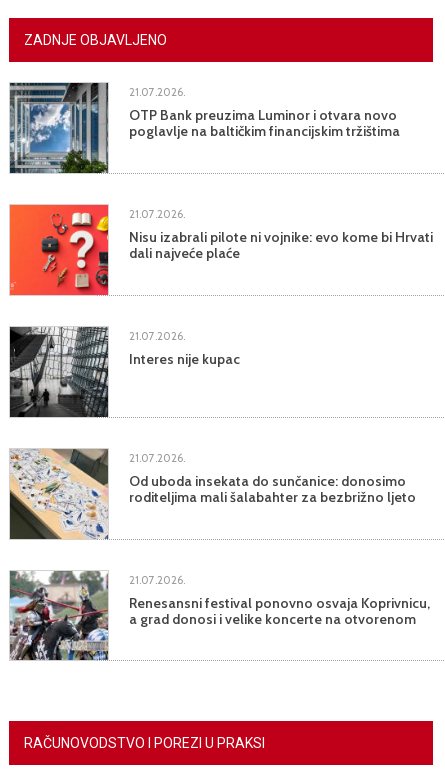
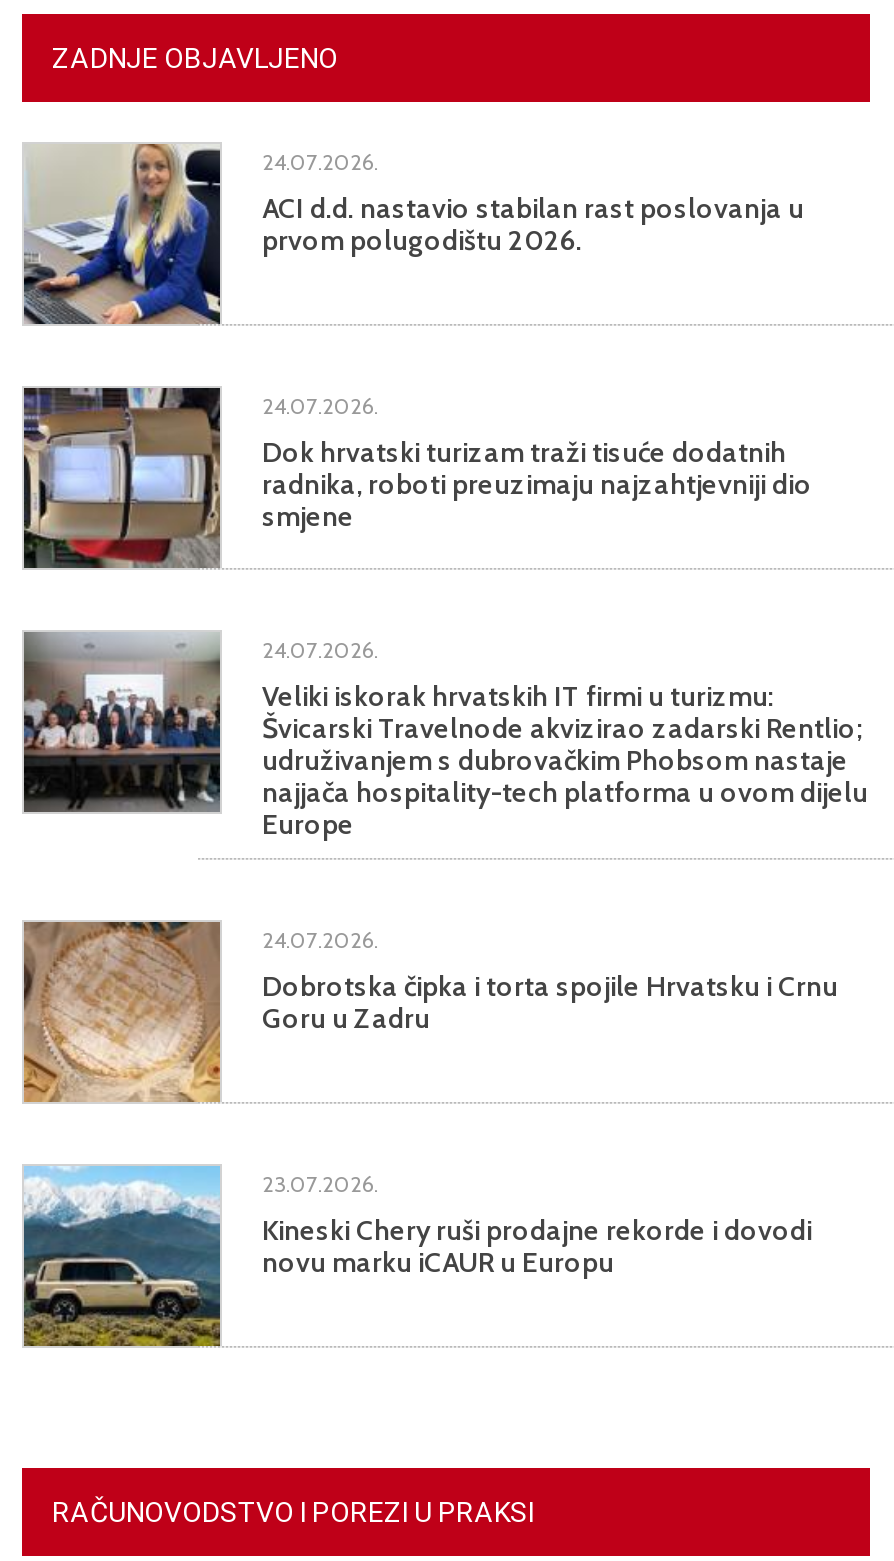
[10,82,400,174] [image] | 21.07.2026. | OTP Bank preuzima Luminor i otvara novo | poglavlje na baltičkim financijskim tržištima -> [24,142,804,326] [image] | 24.07.2026. | ACI d.d. nastavio stabilan rast poslovanja u | prvom polugodištu 2026.
[9,204,433,296] [image] | 21.07.2026. | Nisu izabrali pilote ni vojnike: evo kome bi Hrvati | dali najveće plaće -> [22,386,812,570] [image] | 24.07.2026. | Dok hrvatski turizam traži tisuće dodatnih | radnika, roboti preuzimaju najzahtjevniji dio | smjene
[10,326,240,417] [image] | 21.07.2026. | Interes nije kupac -> [22,632,868,842] [image] | 24.07.2026. | Veliki iskorak hrvatskih IT firmi u turizmu: | Švicarski Travelnode akvizirao zadarski Rentlio; | udruživanjem s dubrovačkim Phobsom nastaje | najjača hospitality-tech platforma u ovom dijelu | Europe
[9,449,416,540] [image] | 21.07.2026. | Od uboda insekata do sunčanice: donosimo | roditeljima mali šalabahter za bezbrižno ljeto -> [22,922,838,1104] [image] | 24.07.2026. | Dobrotska čipka i torta spojile Hrvatsku i Crnu | Goru u Zadru
[9,570,430,661] [image] | 21.07.2026. | Renesansni festival ponovno osvaja Koprivnicu, | a grad donosi i velike koncerte na otvorenom -> [22,1164,812,1348] [image] | 23.07.2026. | Kineski Chery ruši prodajne rekorde i dovodi | novu marku iCAUR u Europu

